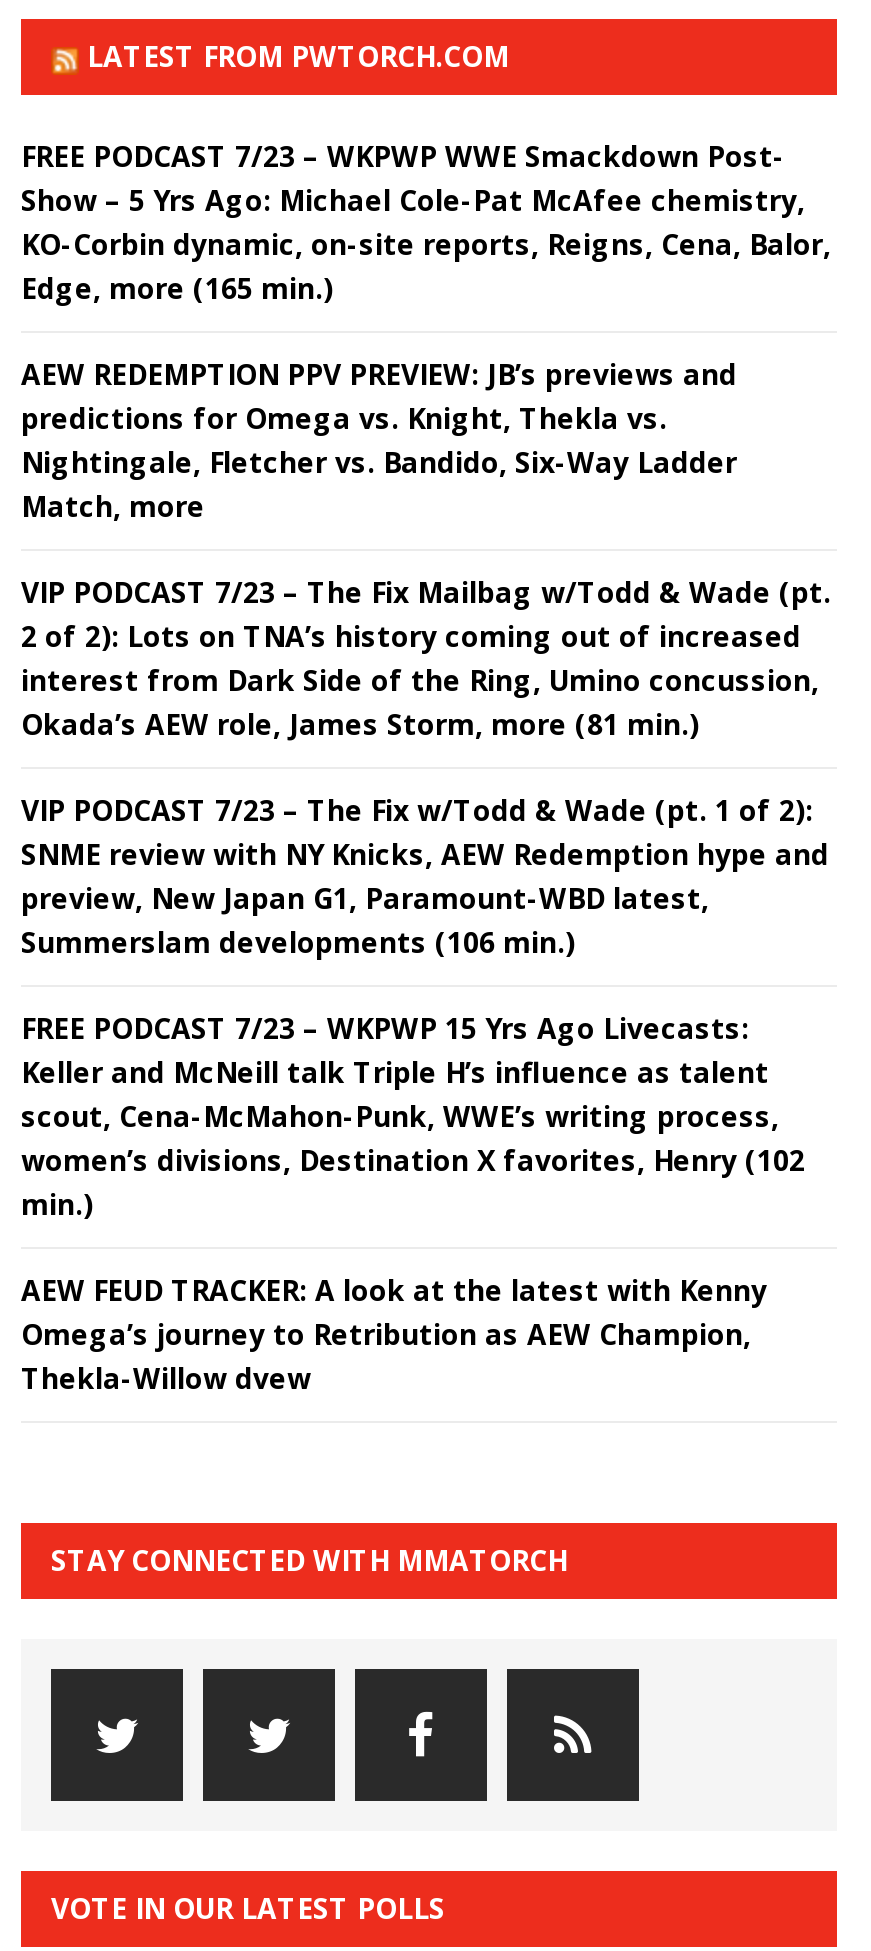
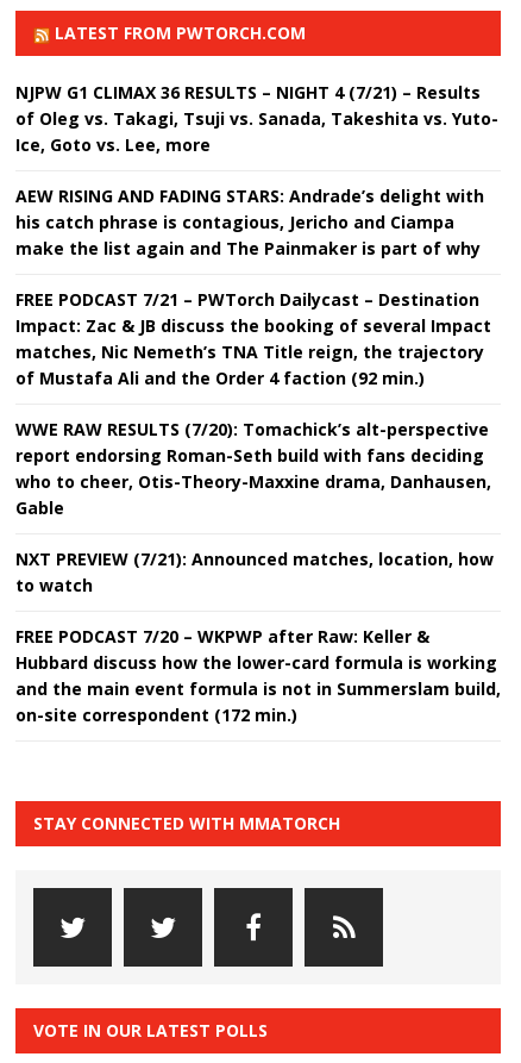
[21,137,831,307] FREE PODCAST 7/23 – WKPWP WWE Smackdown Post- | Show – 5 Yrs Ago: Michael Cole-Pat McAfee chemistry, | KO-Corbin dynamic, on-site reports, Reigns, Cena, Balor, | Edge, more (165 min.) -> [15,81,498,156] NJPW G1 CLIMAX 36 RESULTS – NIGHT 4 (7/21) – Results | of Oleg vs. Takagi, Tsuji vs. Sanada, Takeshita vs. Yuto- | Ice, Goto vs. Lee, more
[21,355,737,525] AEW REDEMPTION PPV PREVIEW: JB’s previews and | predictions for Omega vs. Knight, Thekla vs. | Nightingale, Fletcher vs. Bandido, Six-Way Ladder | Match, more -> [15,185,484,260] AEW RISING AND FADING STARS: Andrade’s delight with | his catch phrase is contagious, Jericho and Ciampa | make the list again and The Painmaker is part of why
[21,573,831,743] VIP PODCAST 7/23 – The Fix Mailbag w/Todd & Wade (pt. | 2 of 2): Lots on TNA’s history coming out of increased | interest from Dark Side of the Ring, Umino concussion, | Okada’s AEW role, James Storm, more (81 min.) -> [15,288,491,389] FREE PODCAST 7/21 – PWTorch Dailycast – Destination | Impact: Zac & JB discuss the booking of several Impact | matches, Nic Nemeth’s TNA Title reign, the trajectory | of Mustafa Ali and the Order 4 faction (92 min.)
[21,791,829,961] VIP PODCAST 7/23 – The Fix w/Todd & Wade (pt. 1 of 2): | SNME review with NY Knicks, AEW Redemption hype and | preview, New Japan G1, Paramount-WBD latest, | Summerslam developments (106 min.) -> [15,418,491,519] WWE RAW RESULTS (7/20): Tomachick’s alt-perspective | report endorsing Roman-Seth build with fans deciding | who to cheer, Otis-Theory-Maxxine drama, Danhausen, | Gable
[21,1009,805,1223] FREE PODCAST 7/23 – WKPWP 15 Yrs Ago Livecasts: | Keller and McNeill talk Triple H’s influence as talent | scout, Cena-McMahon-Punk, WWE’s writing process, | women’s divisions, Destination X favorites, Henry (102 | min.) -> [15,548,494,596] NXT PREVIEW (7/21): Announced matches, location, how | to watch
[21,1271,767,1397] AEW FEUD TRACKER: A look at the latest with Kenny | Omega’s journey to Retribution as AEW Champion, | Thekla-Willow dvew -> [15,625,501,726] FREE PODCAST 7/20 – WKPWP after Raw: Keller & | Hubbard discuss how the lower-card formula is working | and the main event formula is not in Summerslam build, | on-site correspondent (172 min.)

